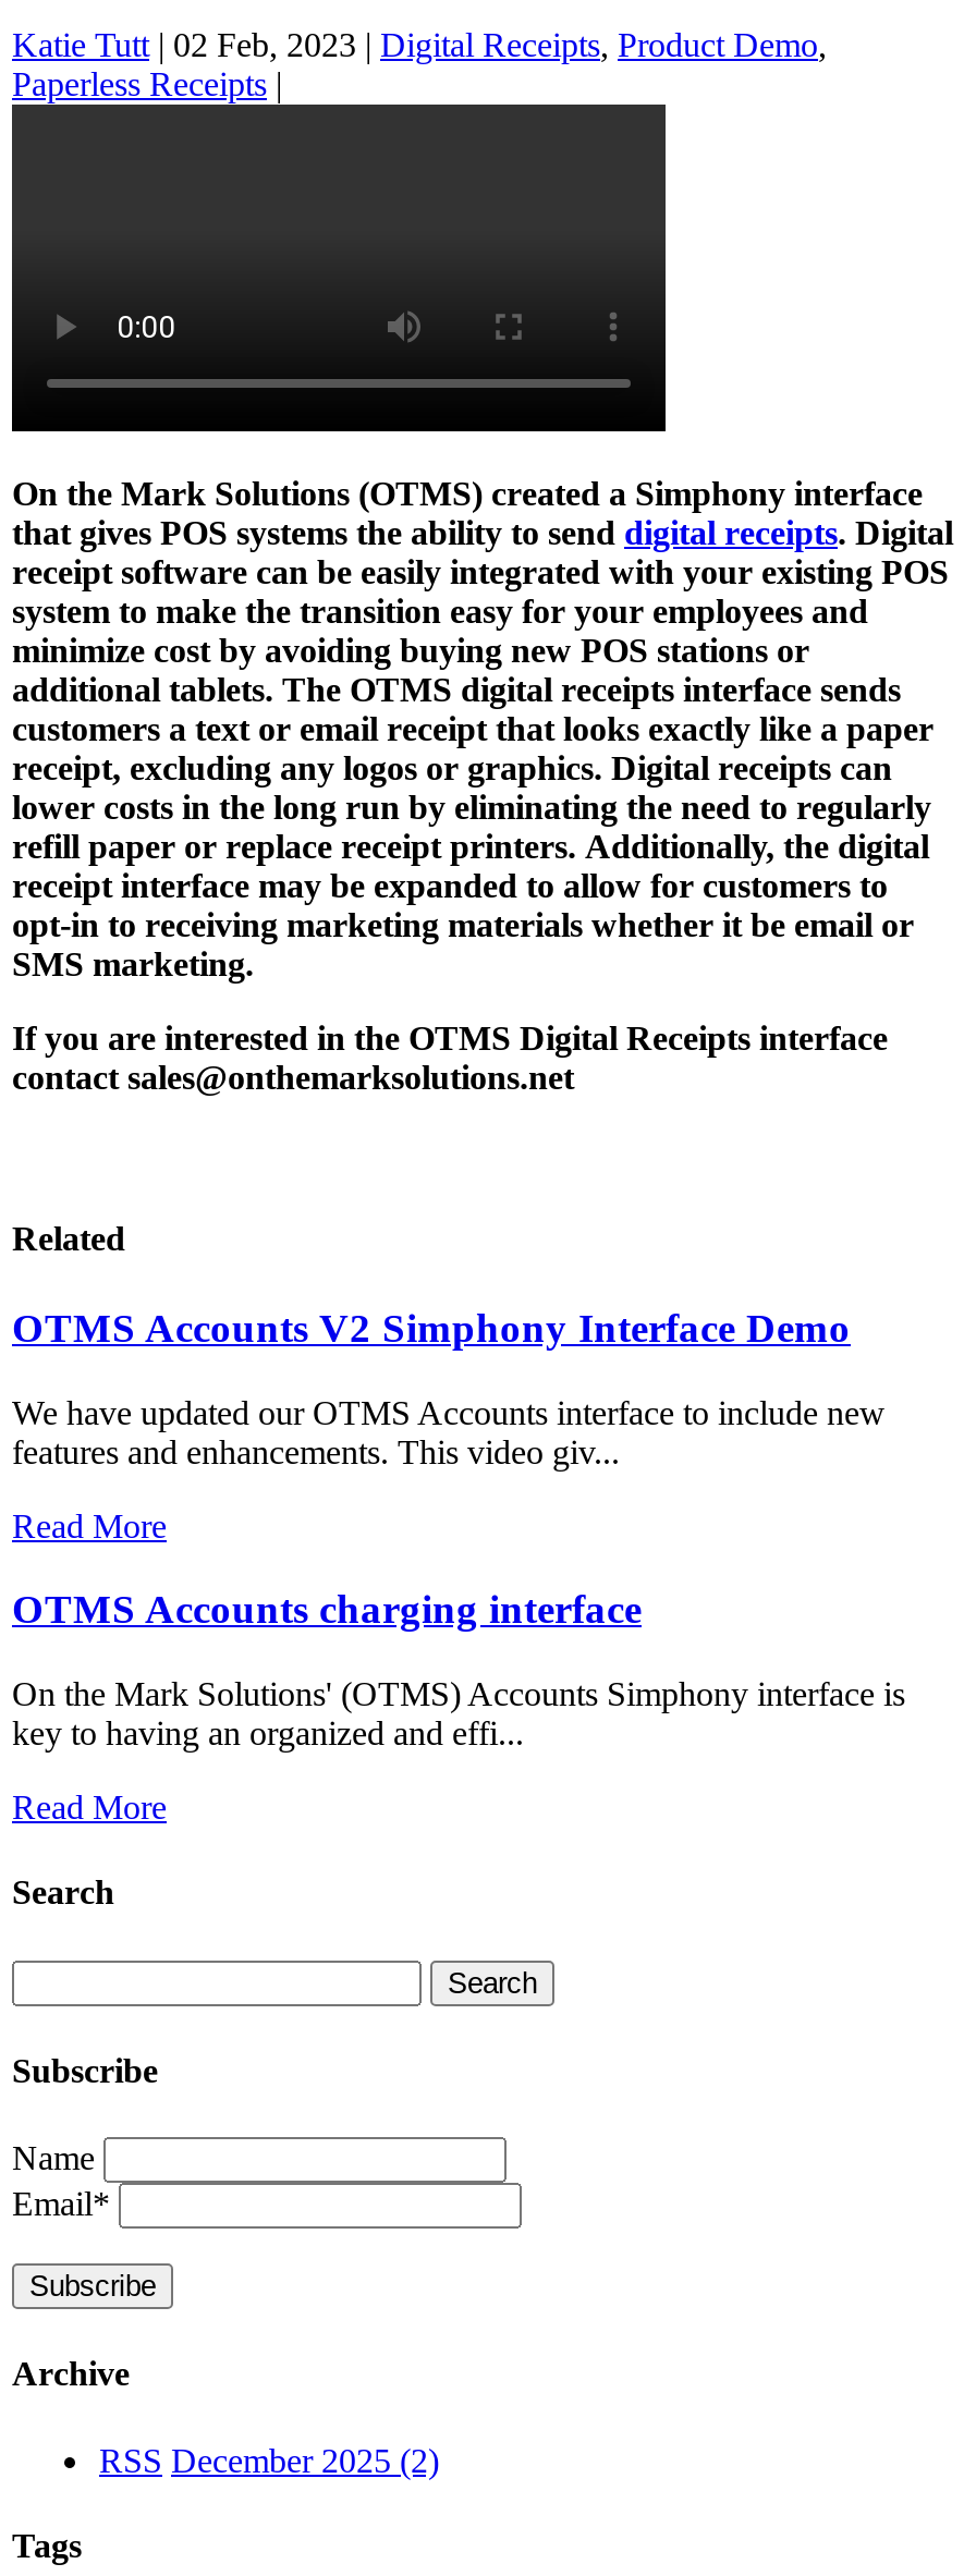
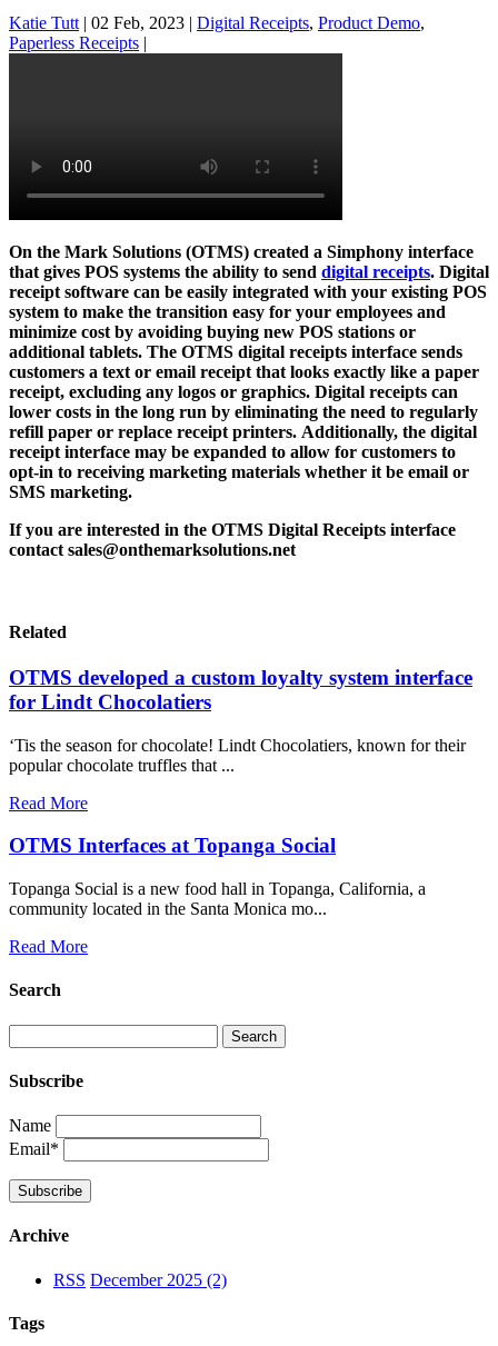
[12,1305,851,1351] OTMS Accounts V2 Simphony Interface Demo -> [9,666,472,714] OTMS developed a custom loyalty system interface | for Lindt Chocolatiers
[12,1394,886,1470] We have updated our OTMS Accounts interface to include new | features and enhancements. This video giv... -> [9,735,466,774] ‘Tis the season for chocolate! Lindt Chocolatiers, known for their | popular chocolate truffles that ...
[12,1587,642,1633] OTMS Accounts charging interface -> [9,834,336,857] OTMS Interfaces at Topanga Social
[12,1675,905,1752] On the Mark Solutions' (OTMS) Accounts Simphony interface is | key to having an organized and effi... -> [9,879,426,918] Topanga Social is a new food hall in Topanga, California, a | community located in the Santa Monica mo...

